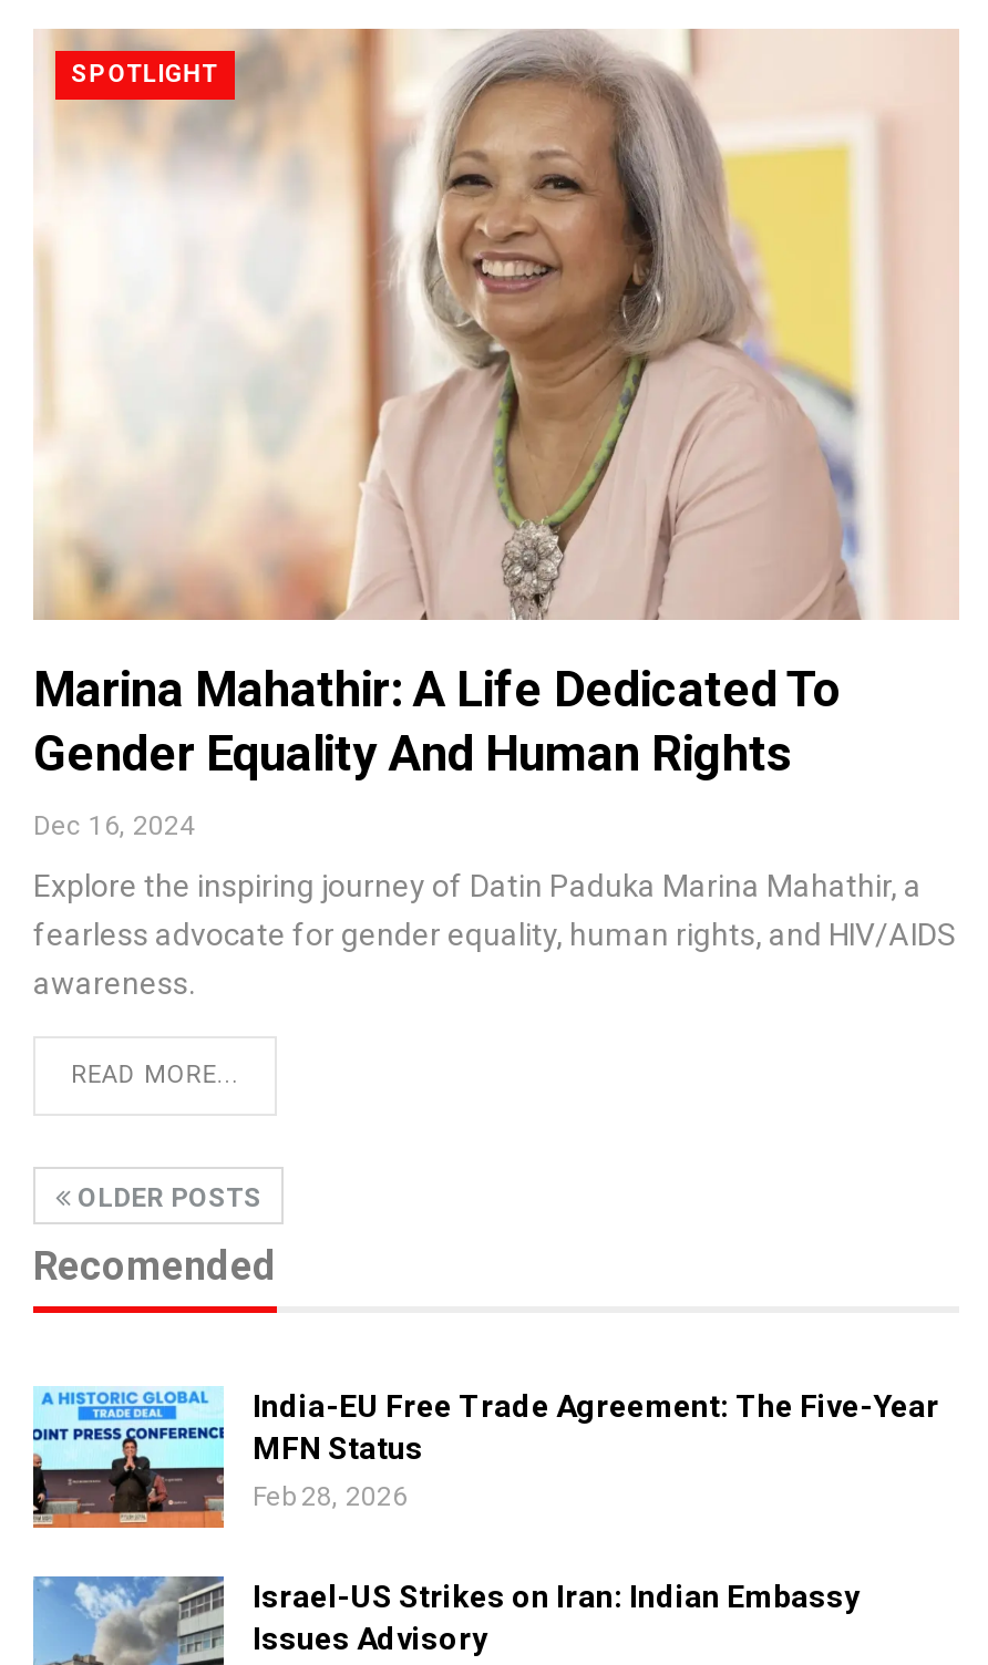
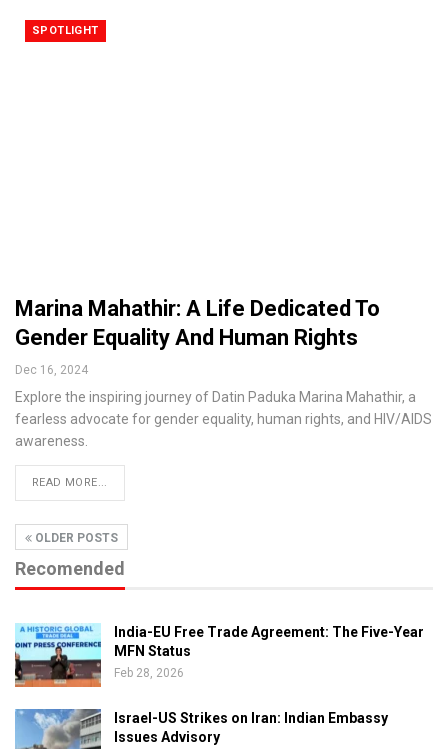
[33,27,959,622] [image] -> none

